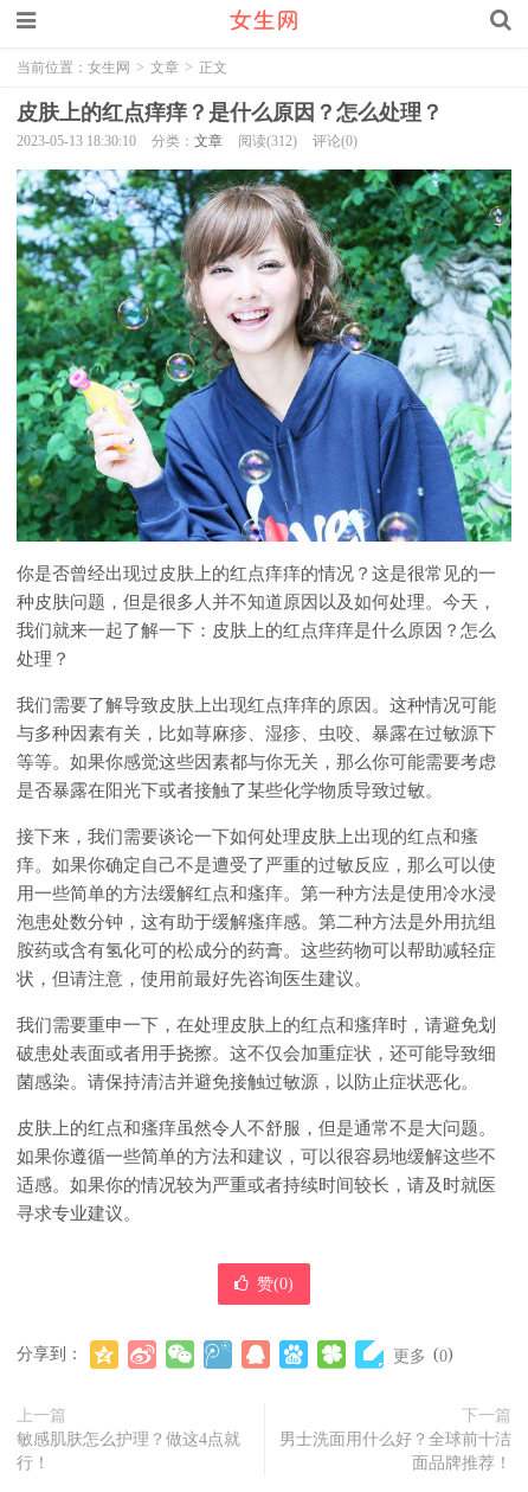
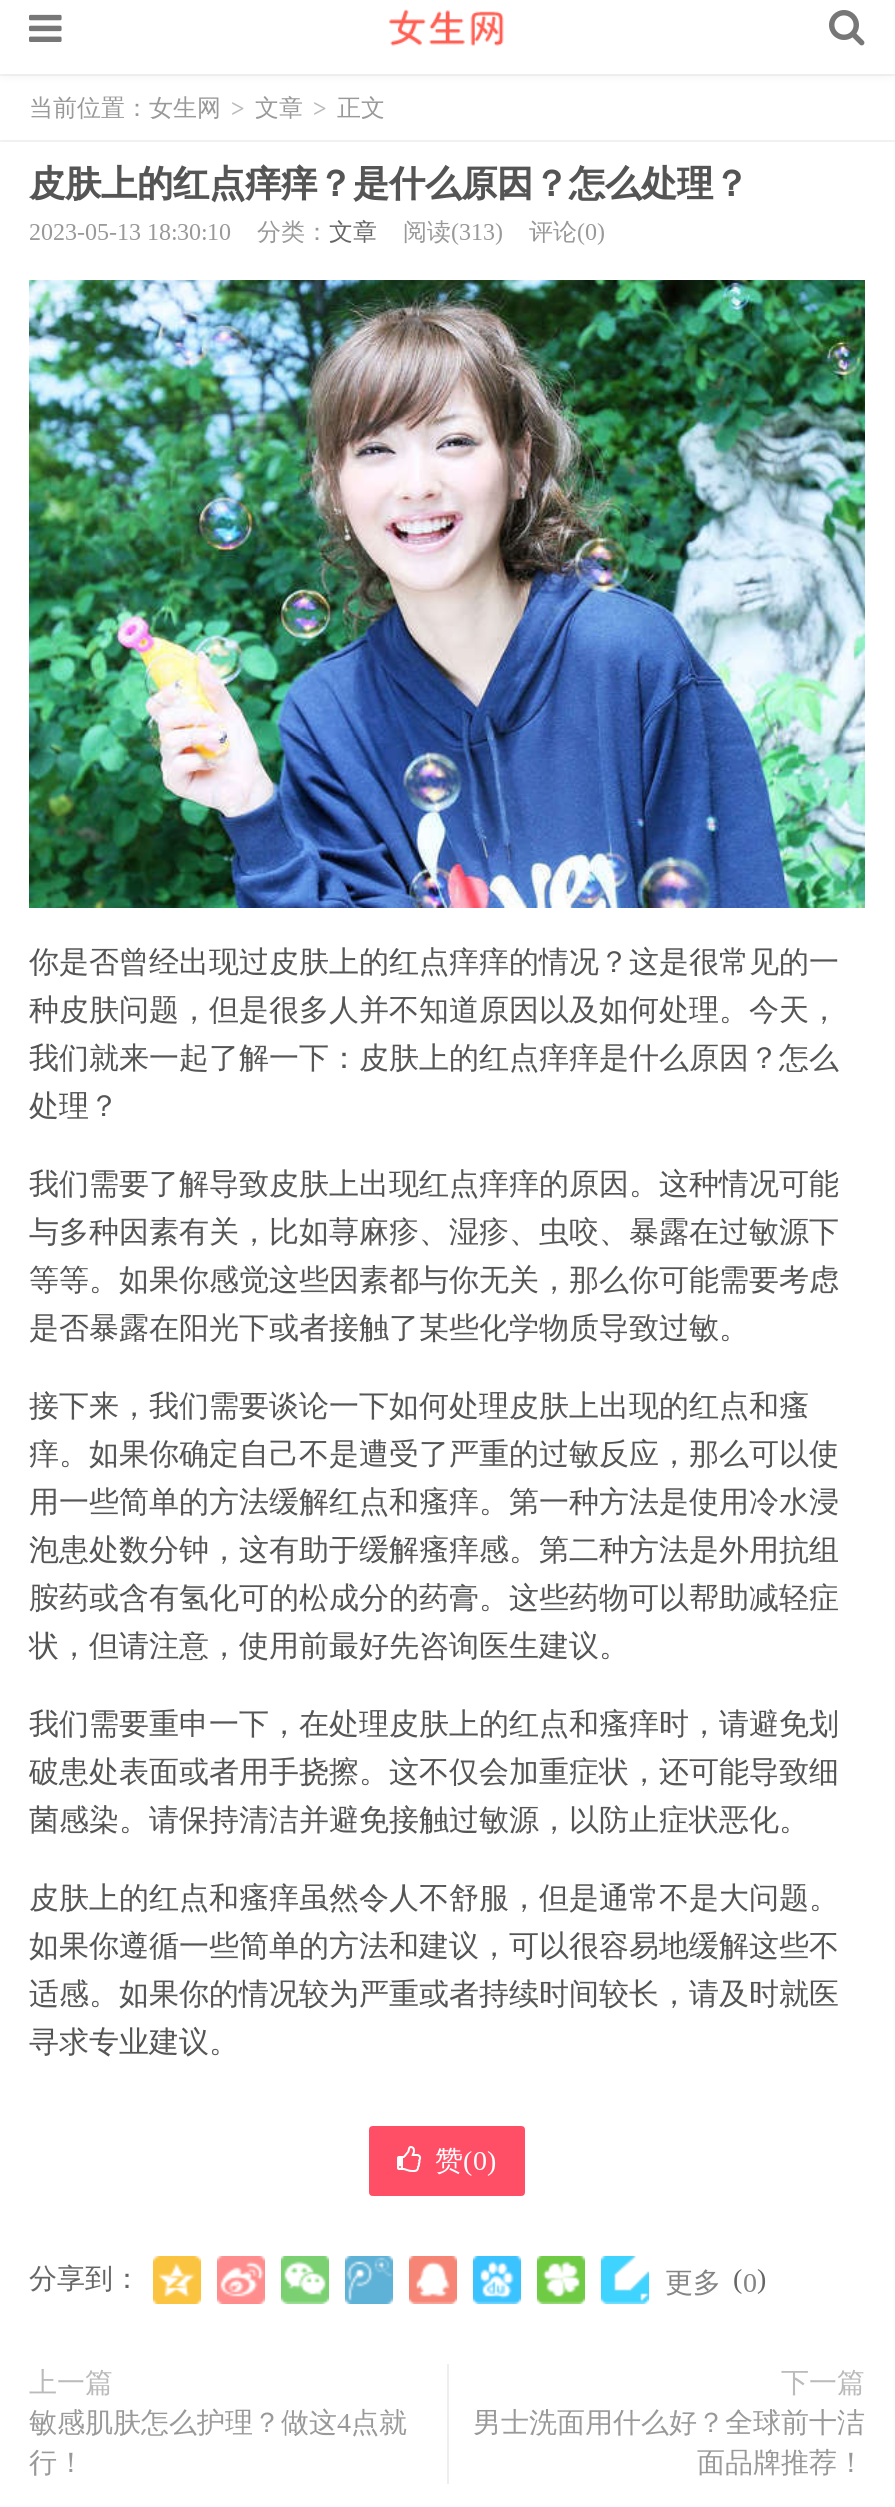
[17,133,358,149] 2023-05-13 18:30:10 分类：文章 阅读(312) 评论(0) -> [29,218,605,246] 2023-05-13 18:30:10 分类：文章 阅读(313) 评论(0)

